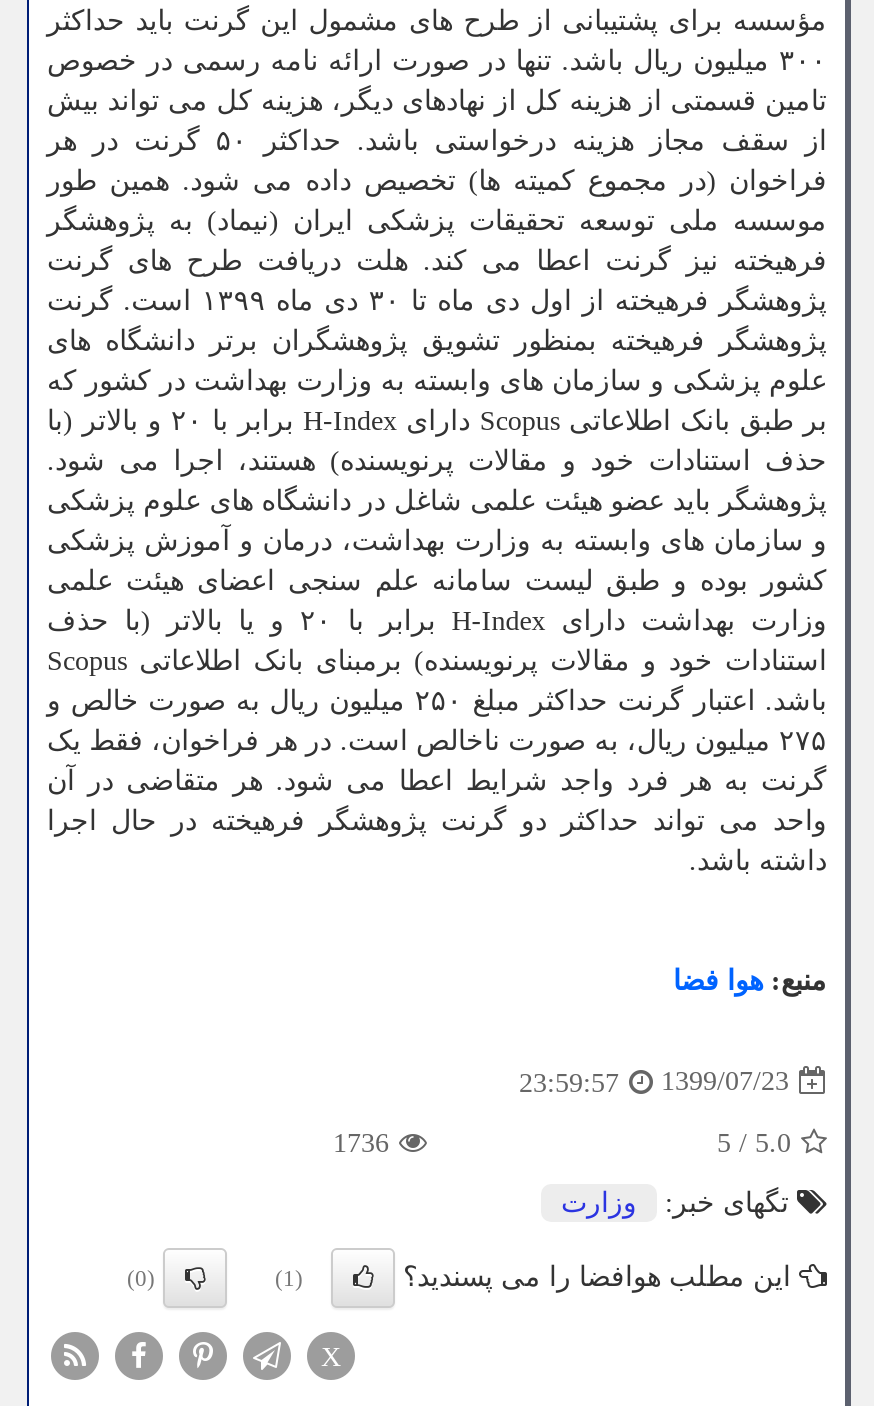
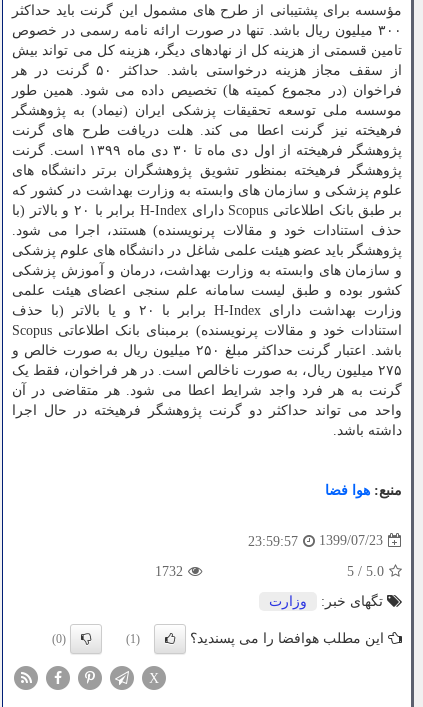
[333,1128,389,1158] 1736 -> [155,564,183,579] 1732

